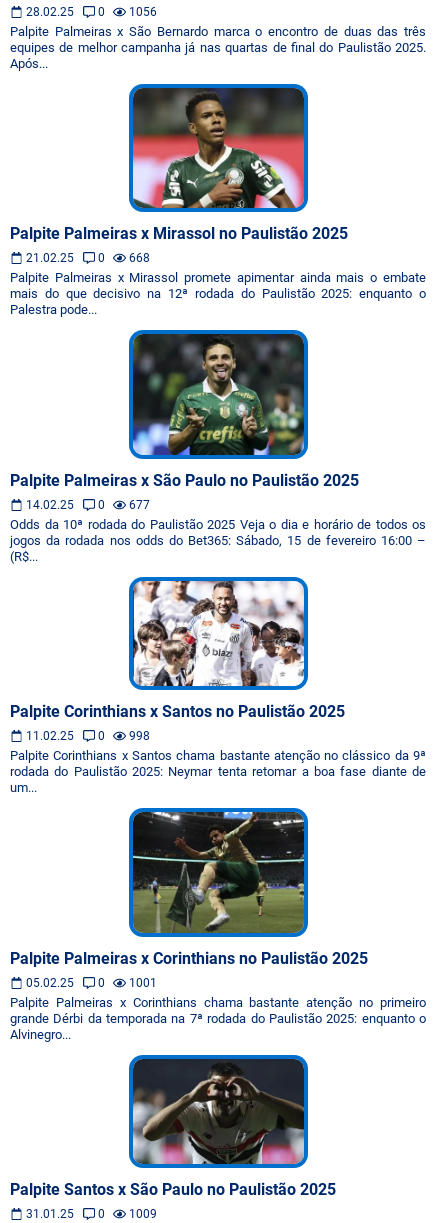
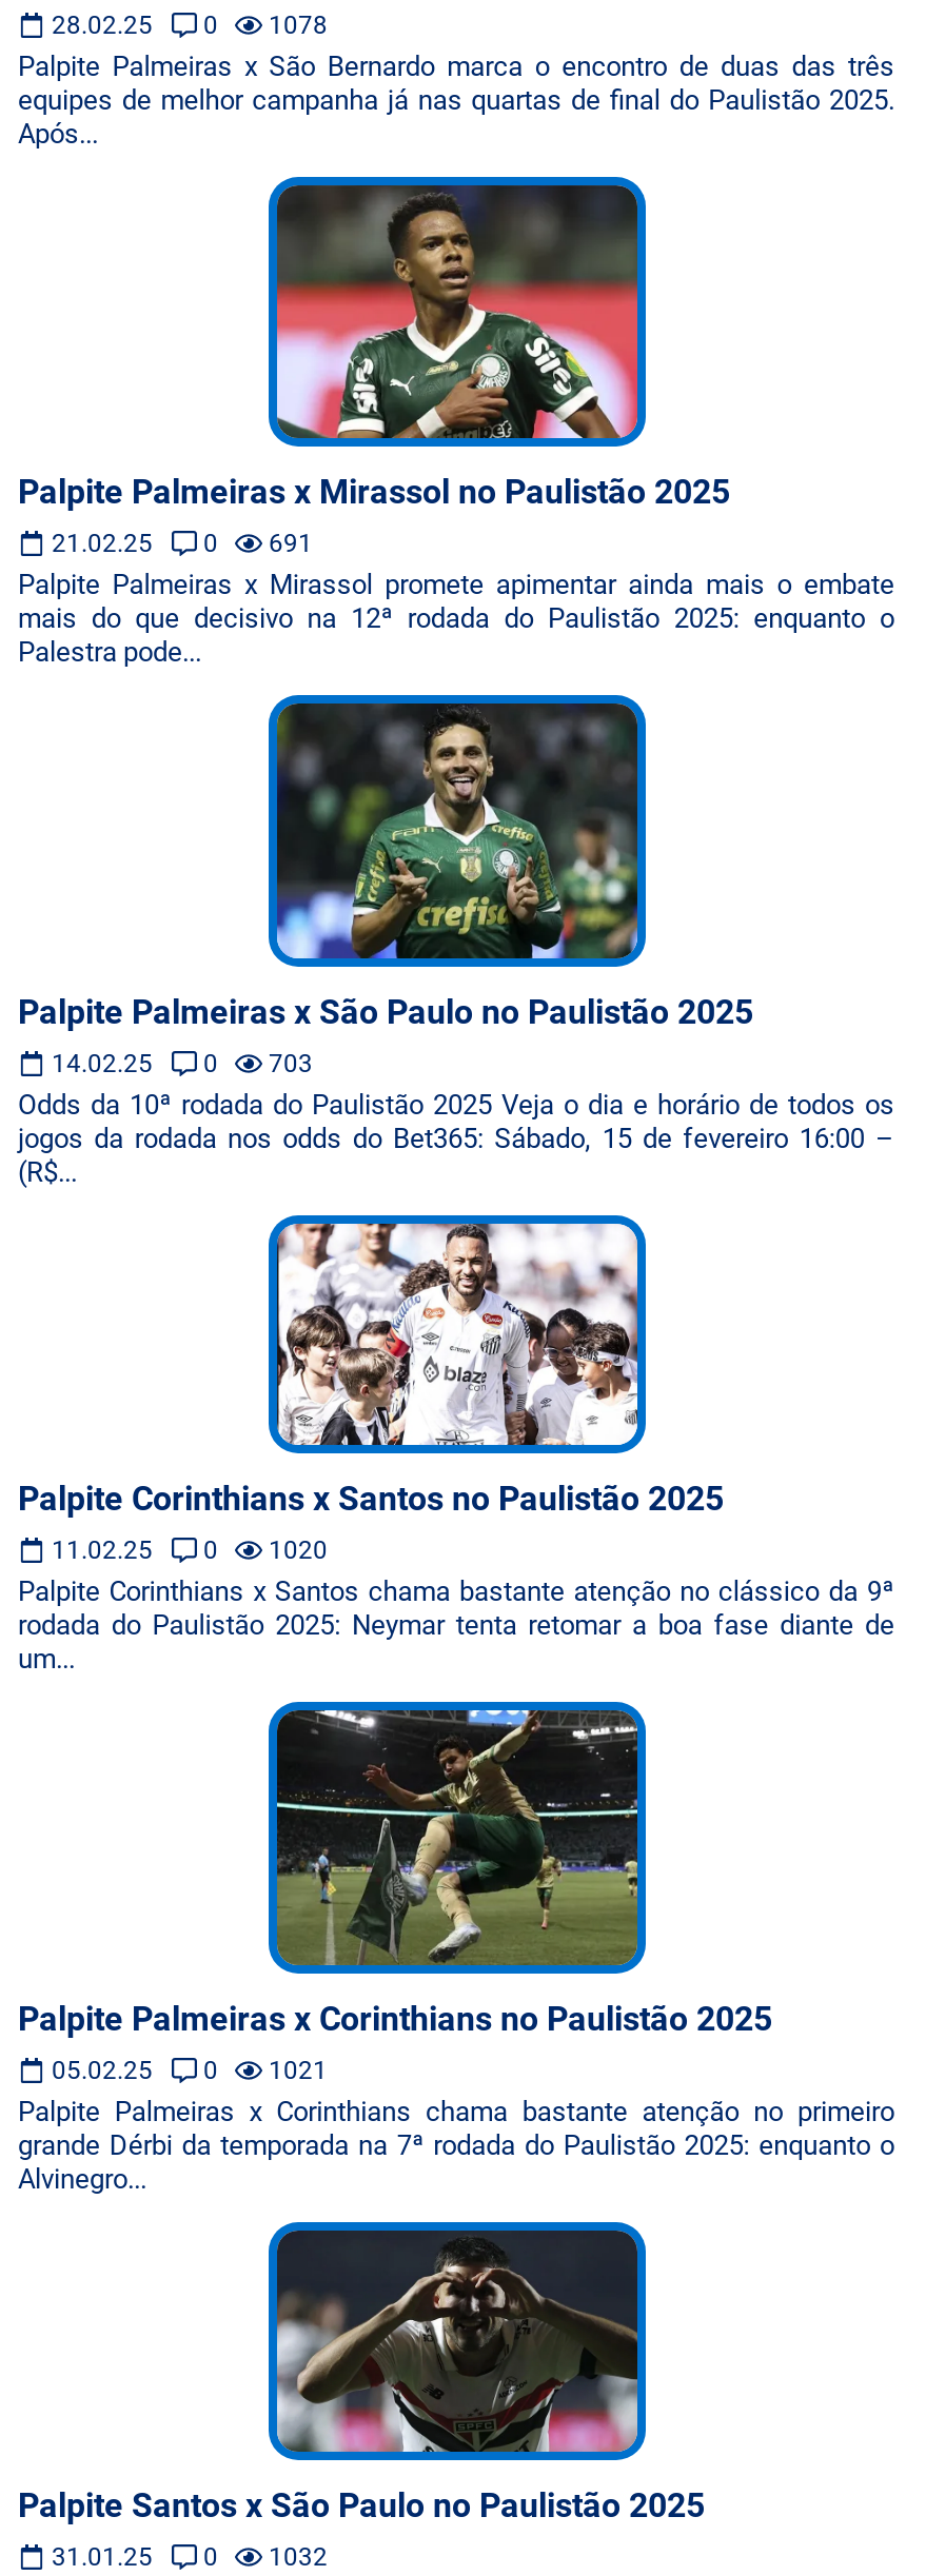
[26,5,157,19] 28.02.25 0 1056 -> [52,10,328,39] 28.02.25 0 1078
[26,251,150,265] 21.02.25 0 668 -> [52,529,313,559] 21.02.25 0 691
[26,498,150,512] 14.02.25 0 677 -> [52,1049,313,1078] 14.02.25 0 703
[26,729,150,743] 11.02.25 0 998 -> [52,1535,328,1565] 11.02.25 0 1020
[26,976,157,990] 05.02.25 0 1001 -> [52,2055,328,2084] 05.02.25 0 1021
[26,1207,157,1221] 31.01.25 0 1009 -> [52,2542,328,2571] 31.01.25 0 1032

